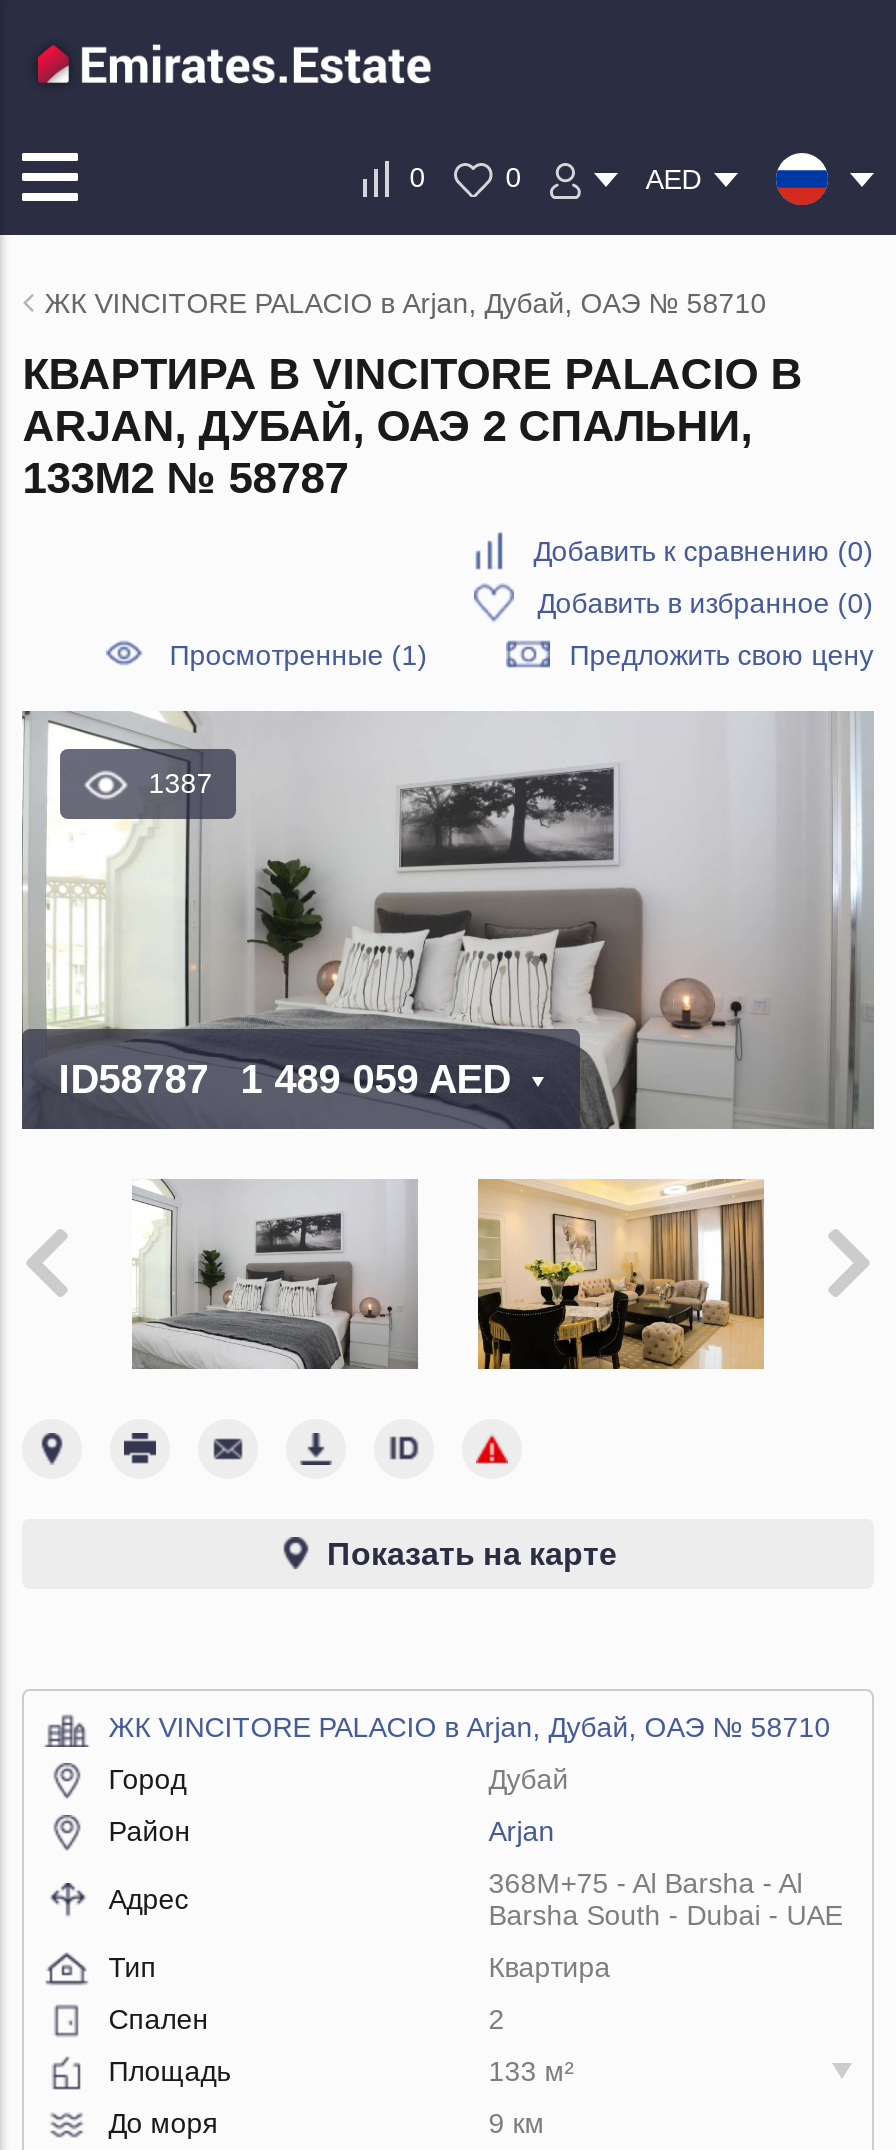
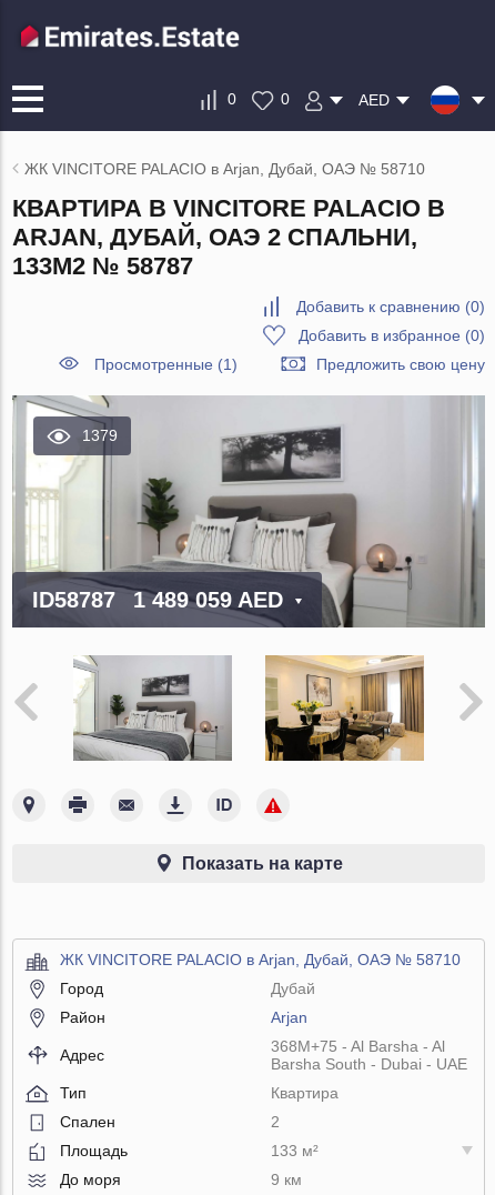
[148,767,212,799] 1387 -> [82,426,118,444] 1379

